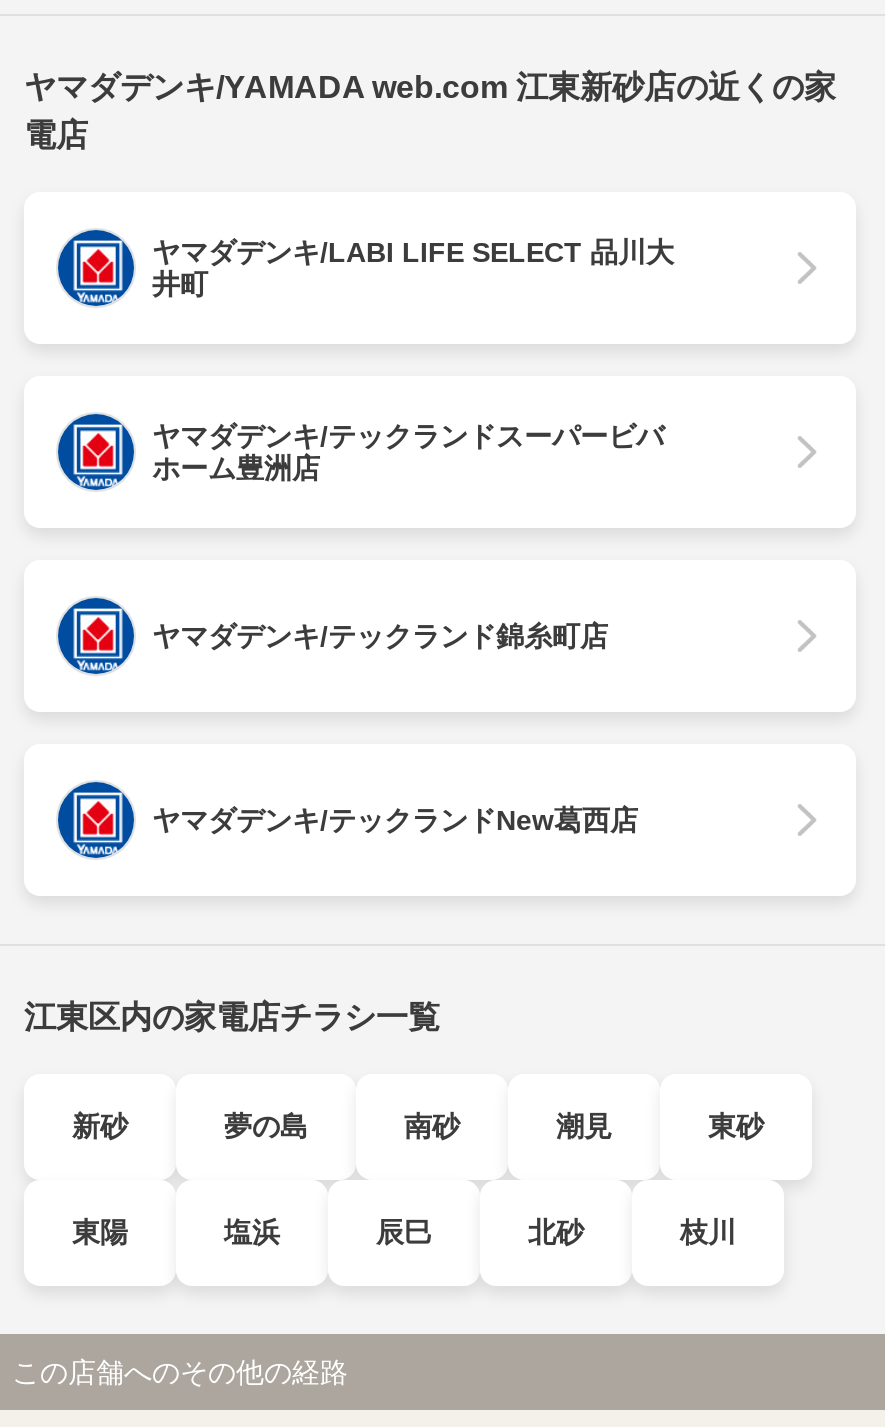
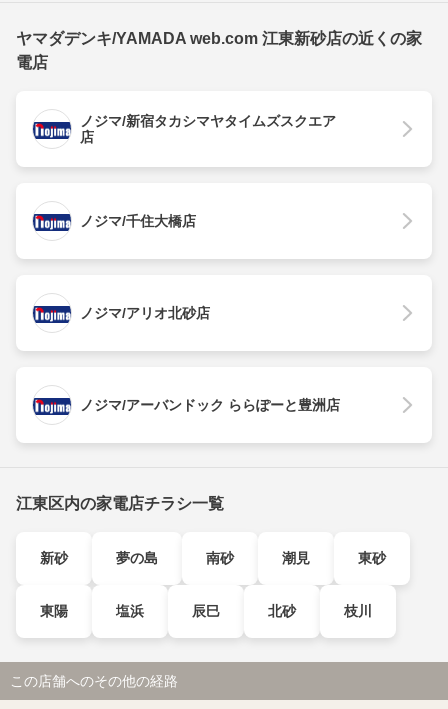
[58,228,674,308] [image] | ヤマダデンキ/LABI LIFE SELECT 品川大 | 井町 -> [33,110,336,148] [image] | ノジマ/新宿タカシマヤタイムズスクエア | 店
[58,412,664,492] [image] | ヤマダデンキ/テックランドスーパービバ | ホーム豊洲店 -> [33,202,196,240] [image] | ノジマ/千住大橋店
[58,596,608,676] [image] | ヤマダデンキ/テックランド錦糸町店 -> [33,294,210,332] [image] | ノジマ/アリオ北砂店
[58,780,638,860] [image] | ヤマダデンキ/テックランドNew葛西店 -> [33,386,340,424] [image] | ノジマ/アーバンドック ららぽーと豊洲店

